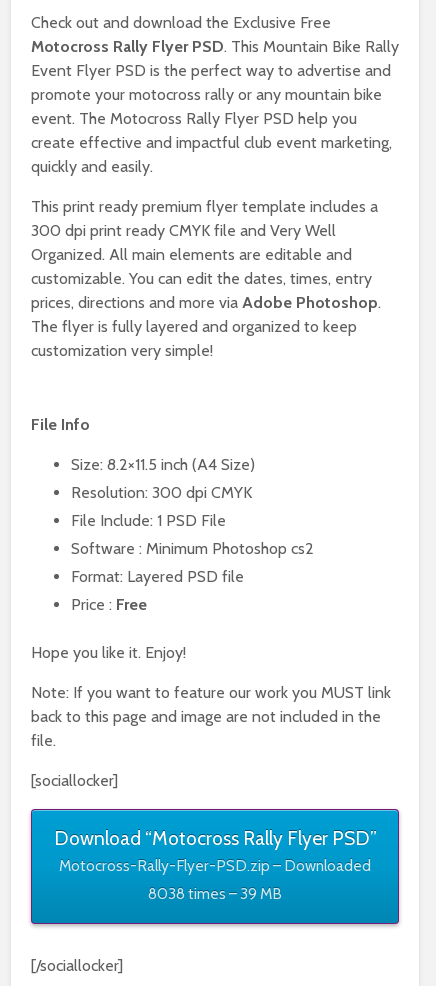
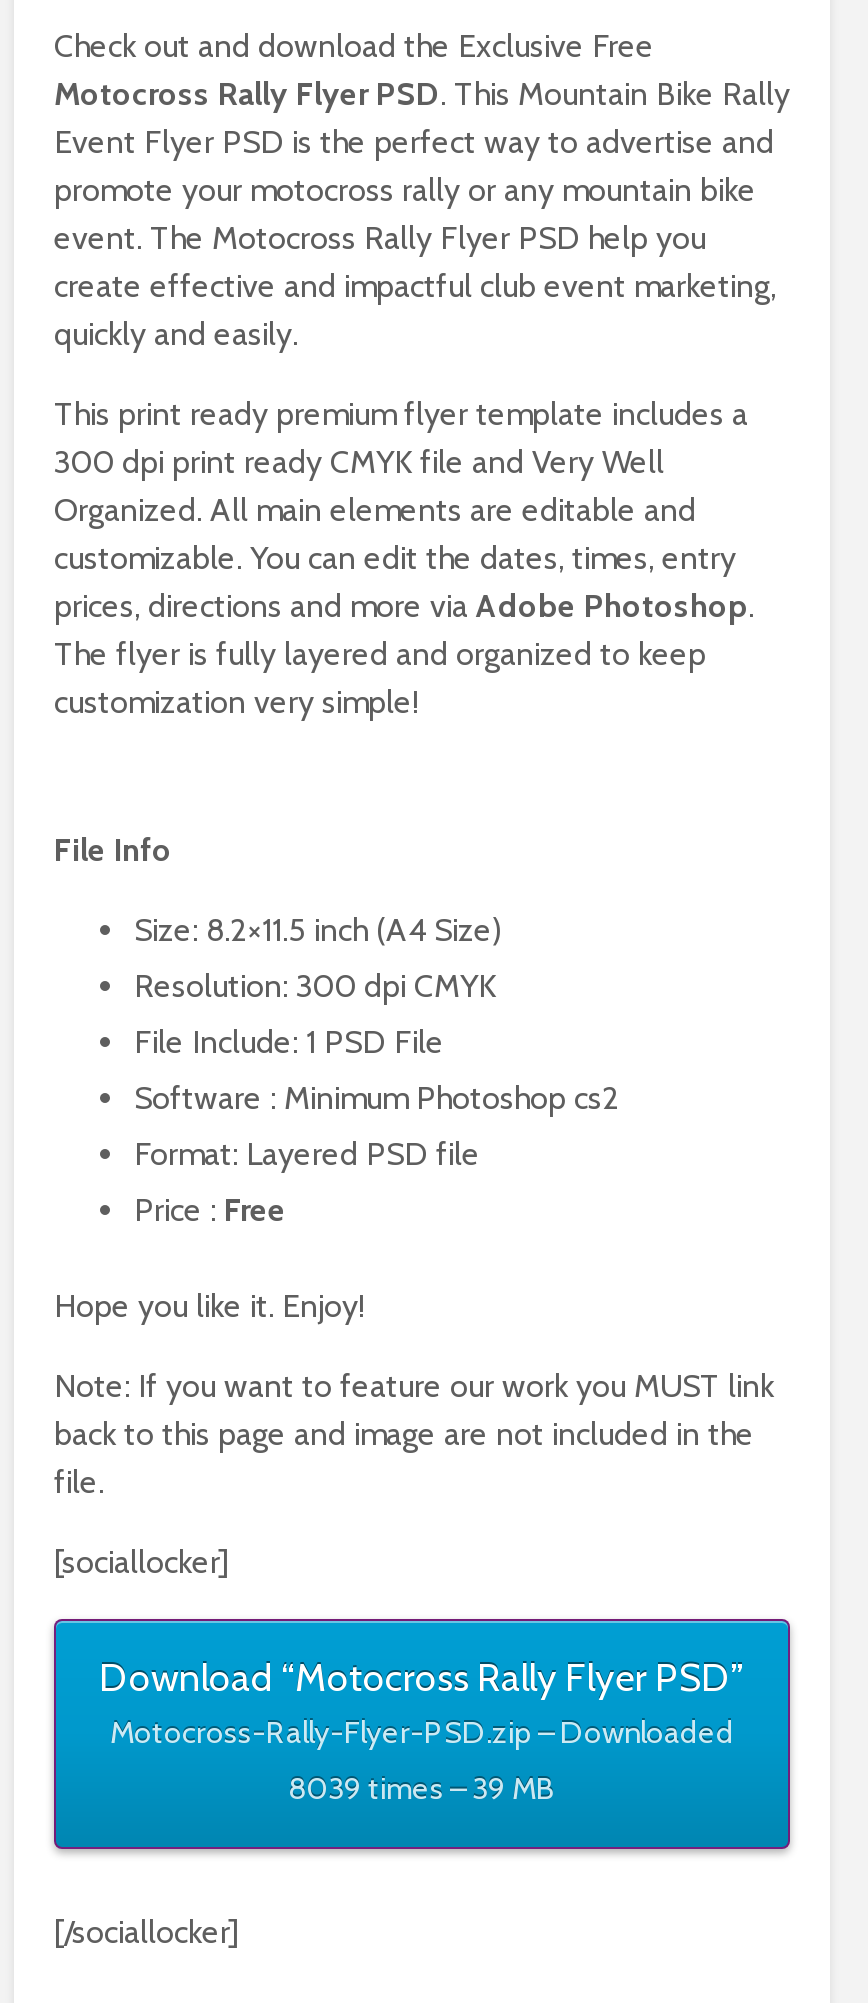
[148,884,282,903] 8038 times – 39 MB -> [288,1770,556,1808] 8039 times – 39 MB

